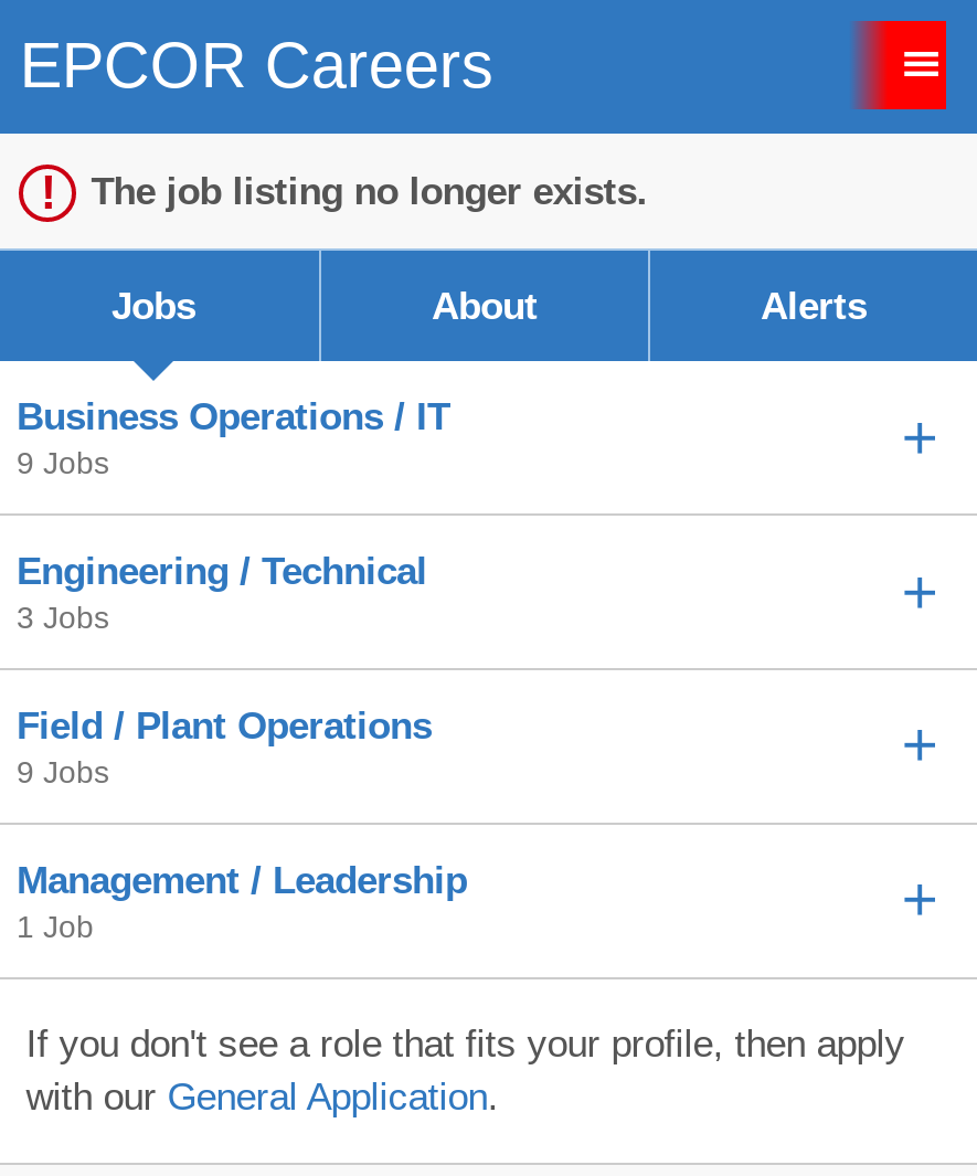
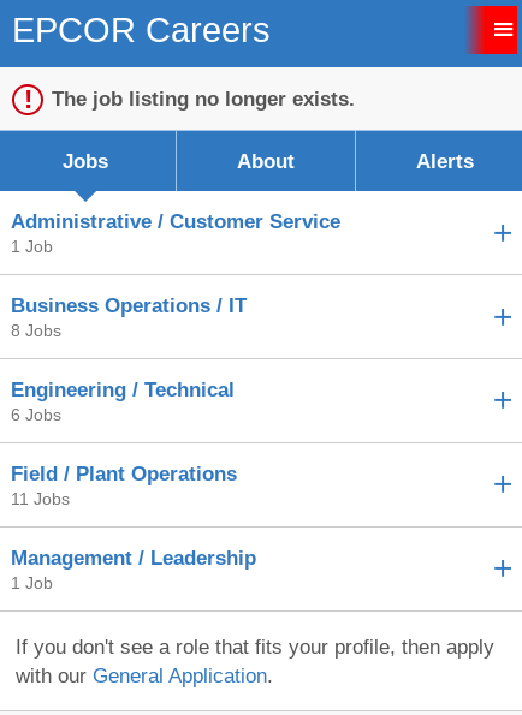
none -> [11,209,340,256] Administrative / Customer Service | 1 Job
[17,446,109,481] 9 Jobs -> [11,321,61,340] 8 Jobs
[17,600,109,635] 3 Jobs -> [11,405,61,424] 6 Jobs
[17,754,109,790] 9 Jobs -> [11,489,70,508] 11 Jobs

